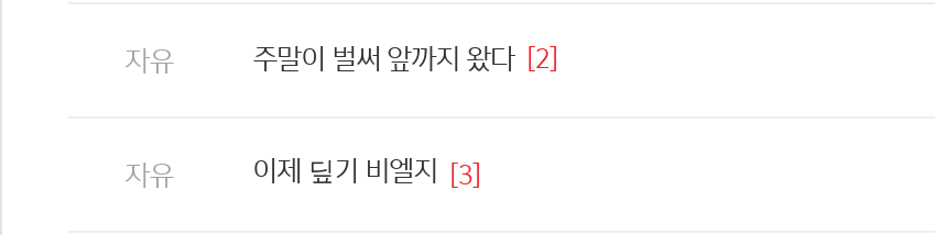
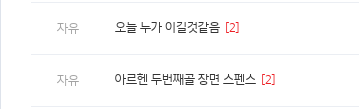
[253,42,557,75] 주말이 벌써 앞까지 왔다 [2] -> [115,20,239,35] 오늘 누가 이길것같음 [2]
[253,154,480,191] 이제 딮기 비엘지 [3] -> [115,72,275,87] 아르헨 두번째골 장면 스펜스 [2]

